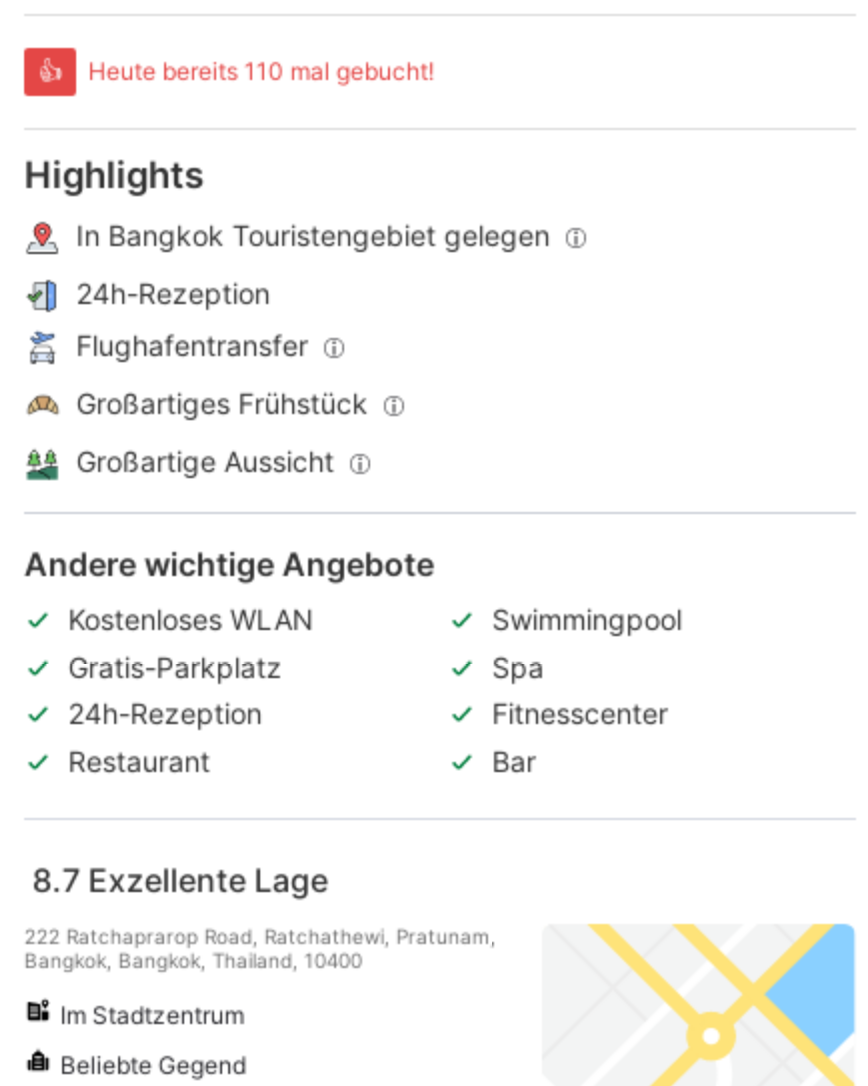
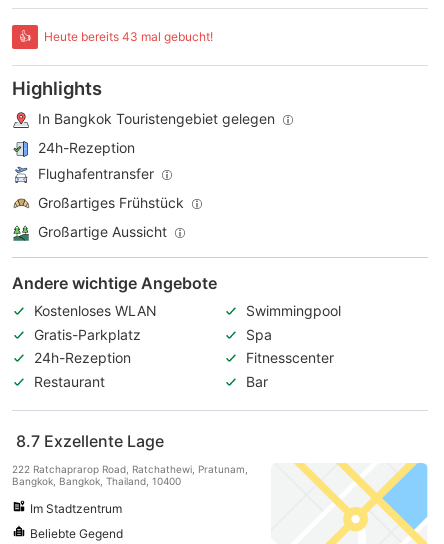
[88,56,434,86] Heute bereits 110 mal gebucht! -> [44,29,213,44] Heute bereits 43 mal gebucht!

